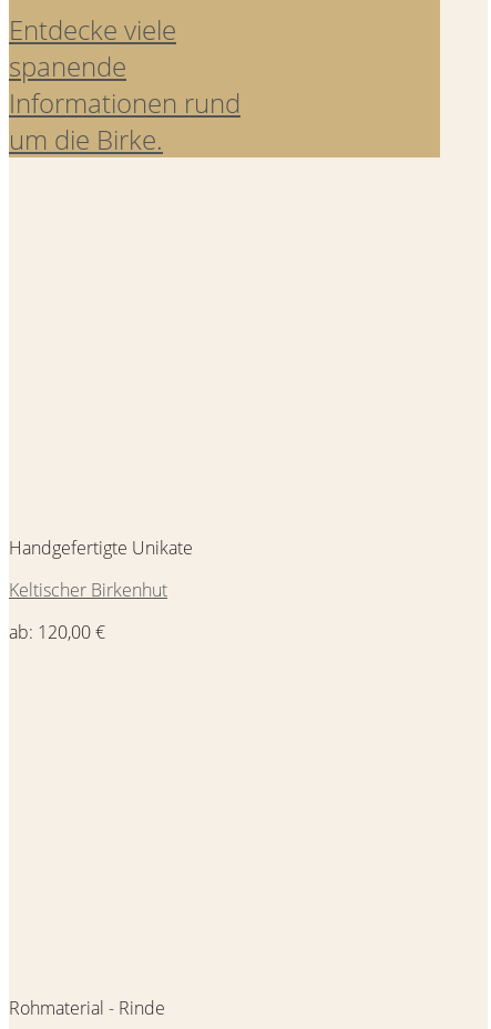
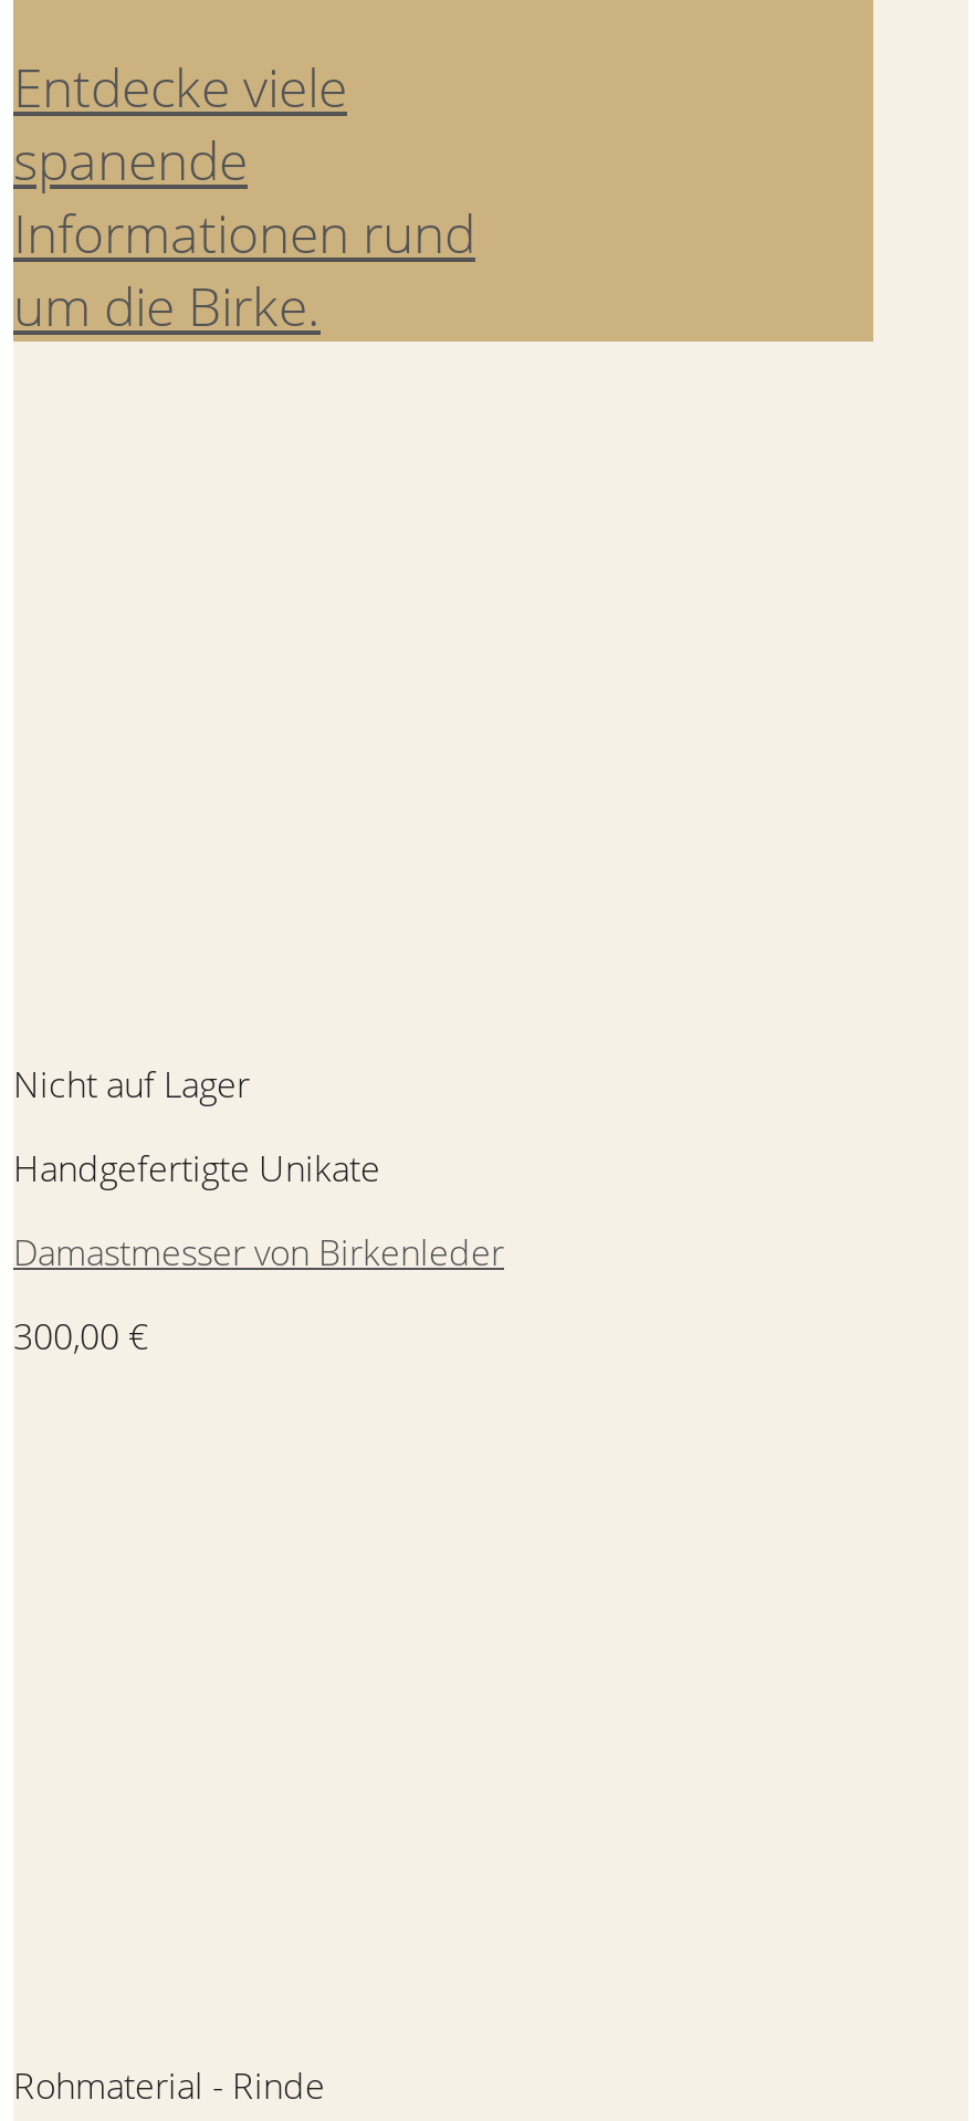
none -> [13,1060,250,1109] Nicht auf Lager
[9,578,167,602] Keltischer Birkenhut -> [13,1228,504,1277] Damastmesser von Birkenleder
[9,620,105,644] ab: 120,00 € -> [13,1312,148,1361] 300,00 €

